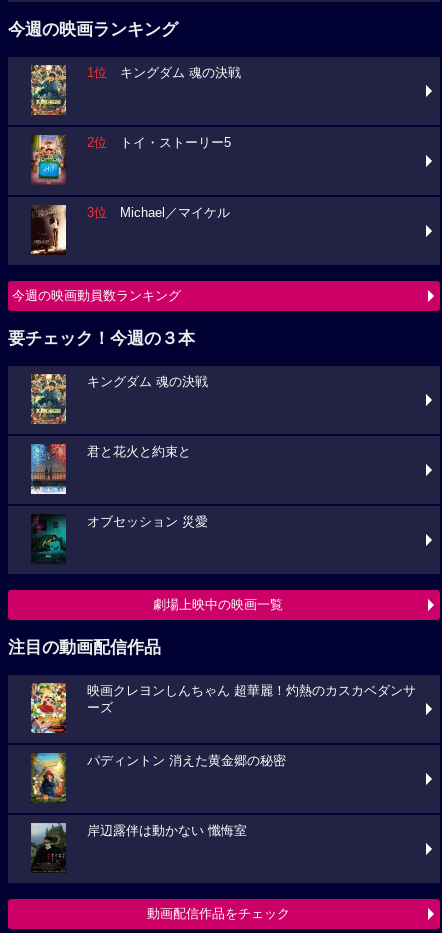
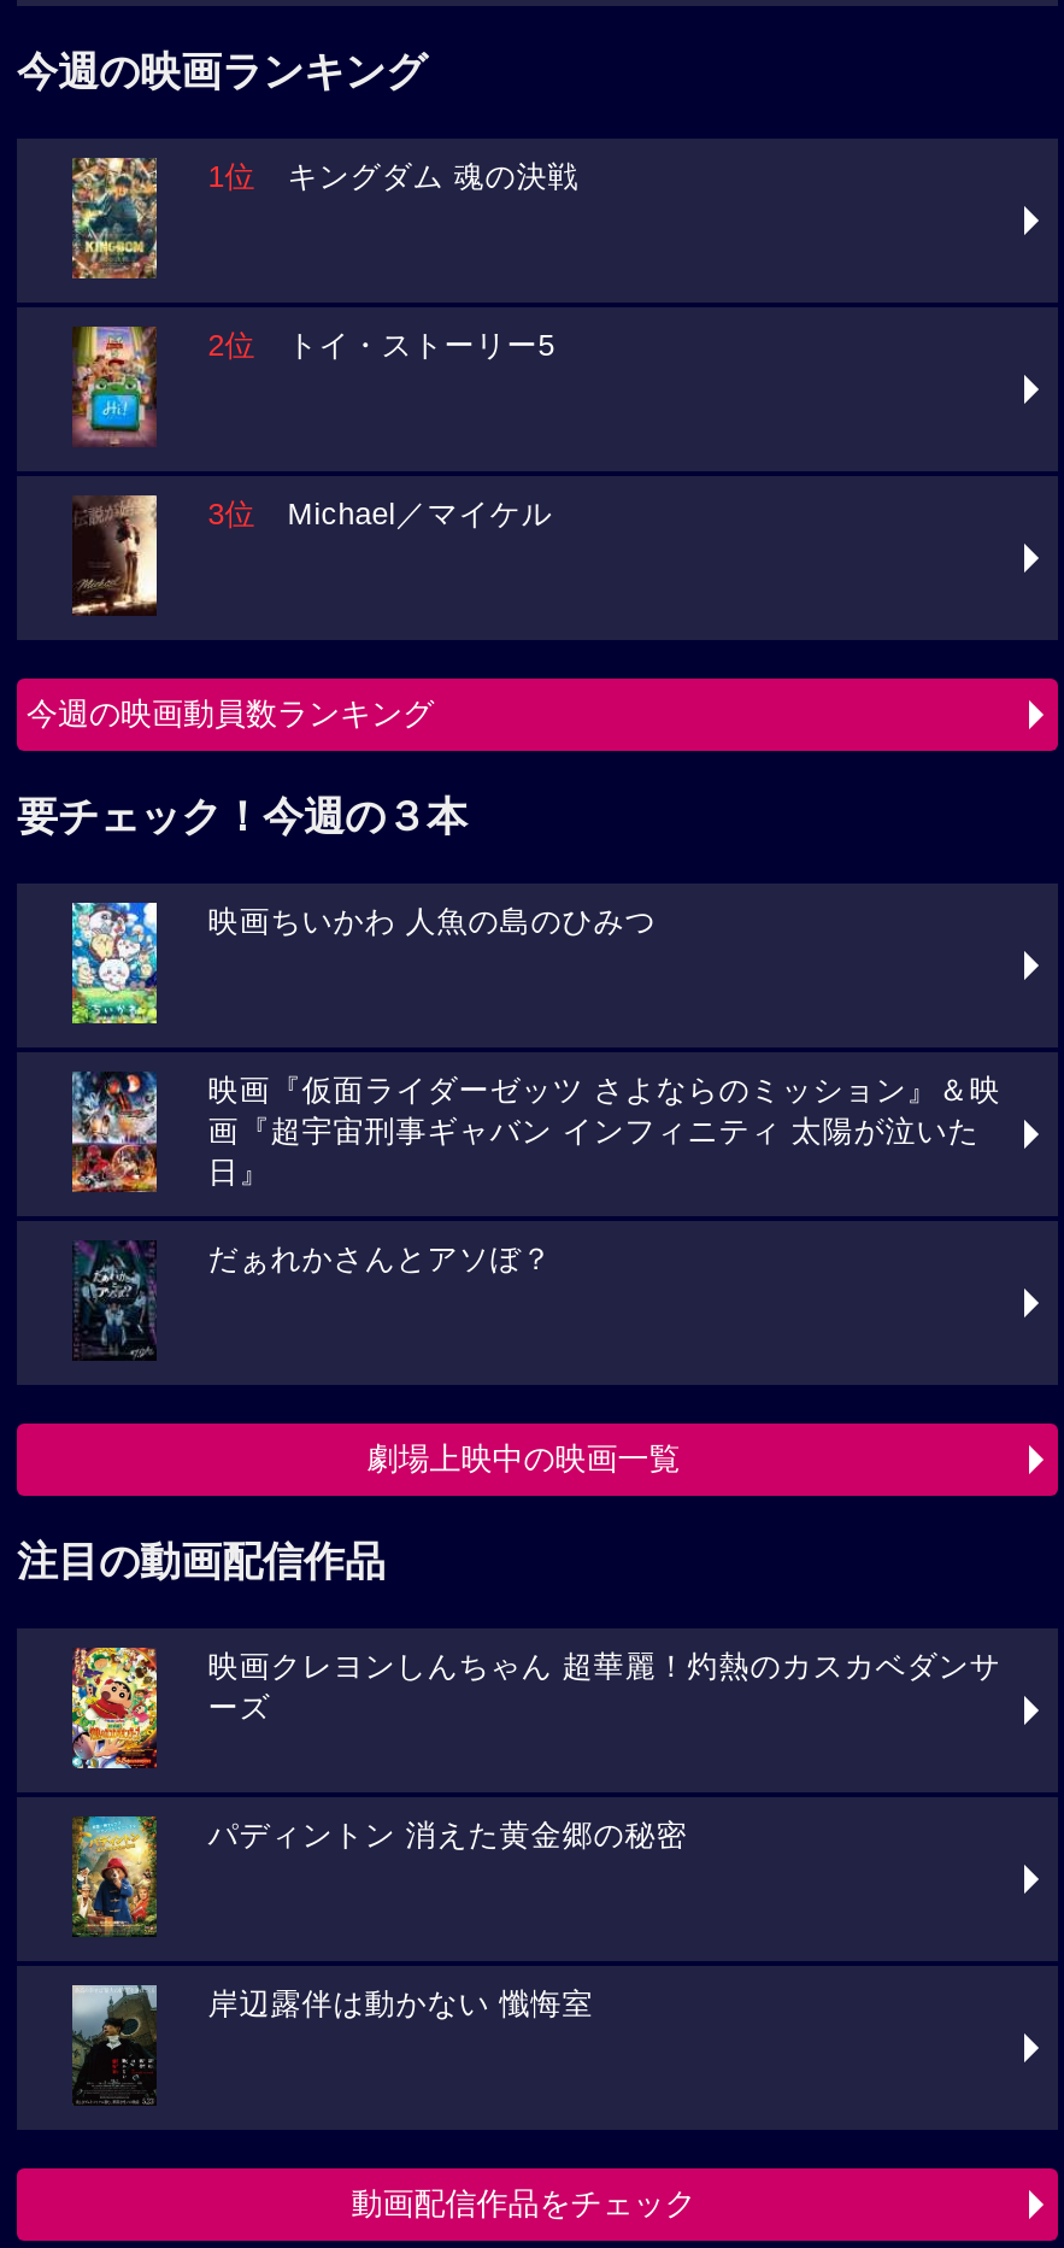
[30,373,208,425] [image] | キングダム 魂の決戦 -> [70,900,656,1026] [image] | 映画ちいかわ 人魚の島のひみつ
[30,443,191,495] [image] | 君と花火と約束と -> [70,1072,1001,1192] [image] | 映画『仮面ライダーゼッツ さよならのミッション』＆映 | 画『超宇宙刑事ギャバン インフィニティ 太陽が泣いた | 日』
[31,514,208,561] [image] | オブセッション 災愛 -> [75,1240,553,1356] [image] | だぁれかさんとアソぼ？

